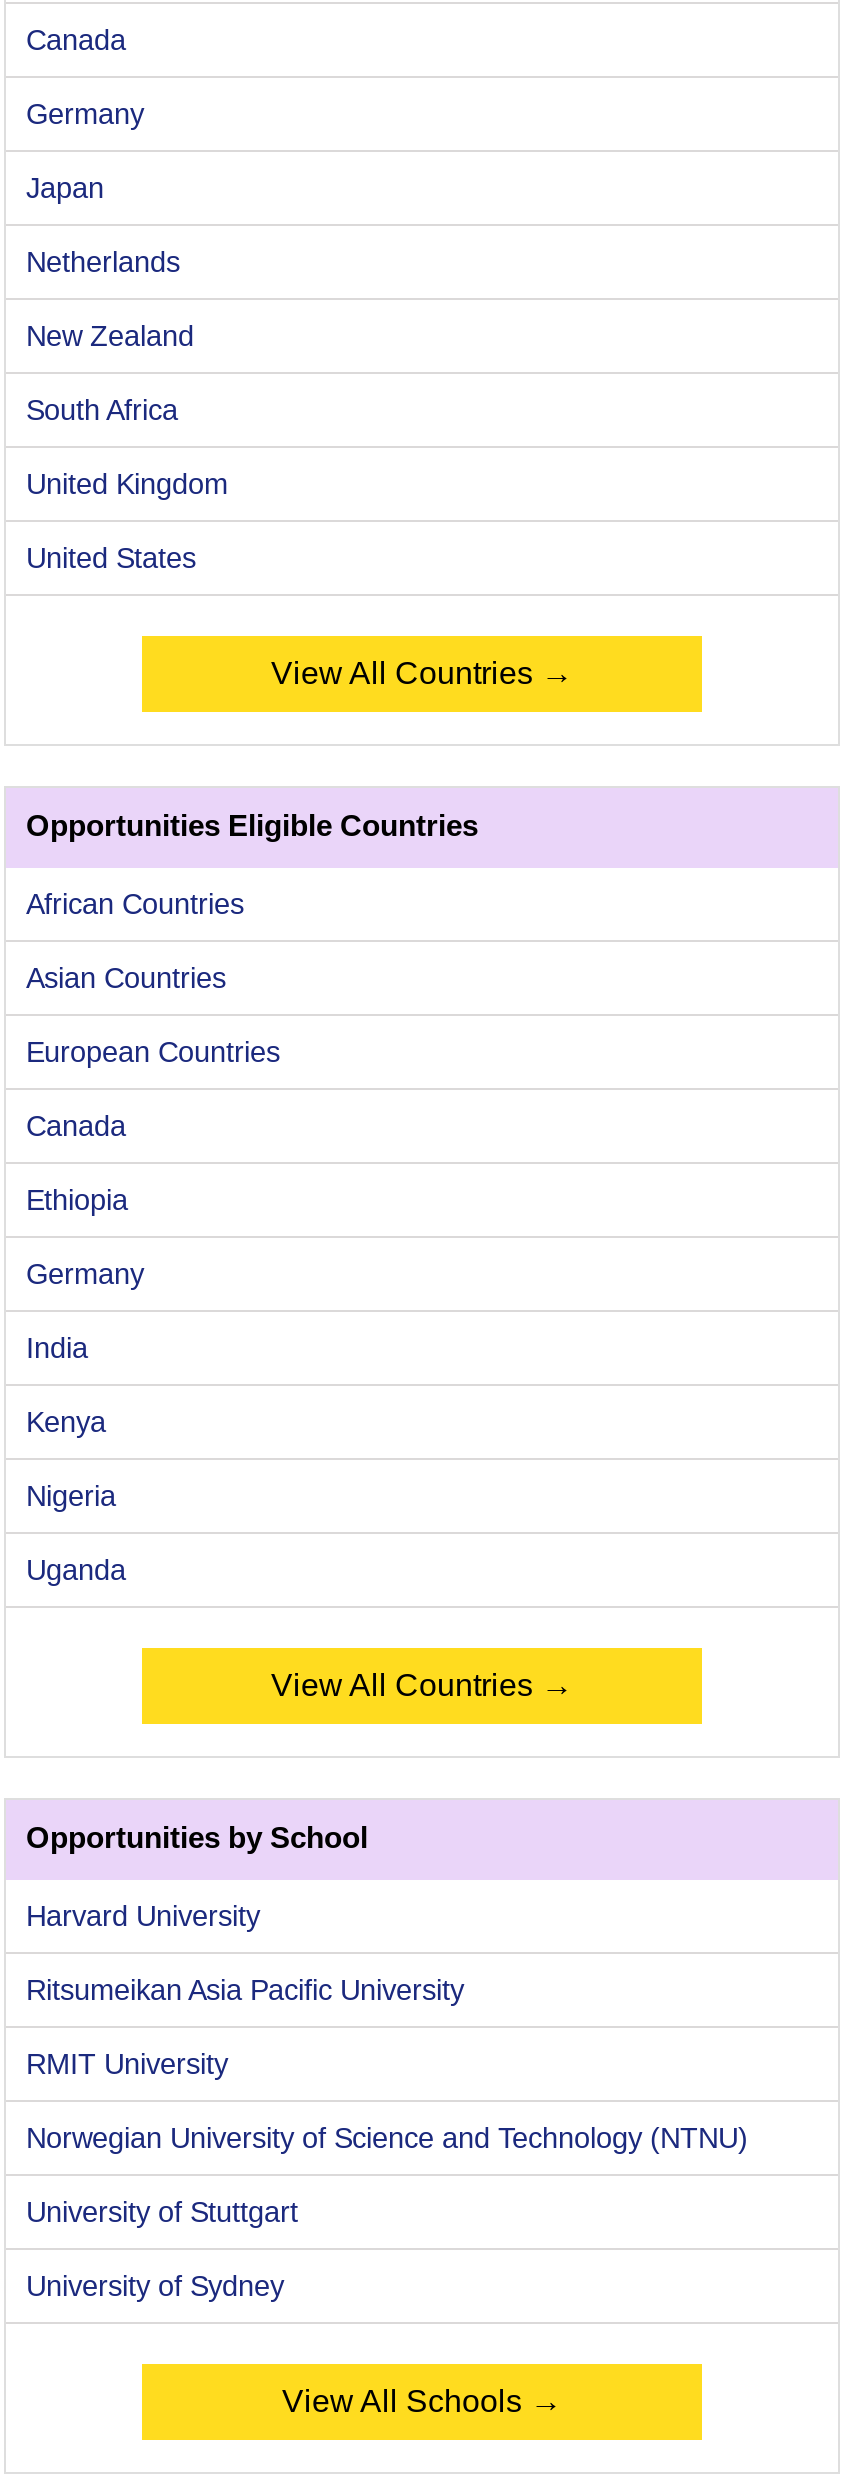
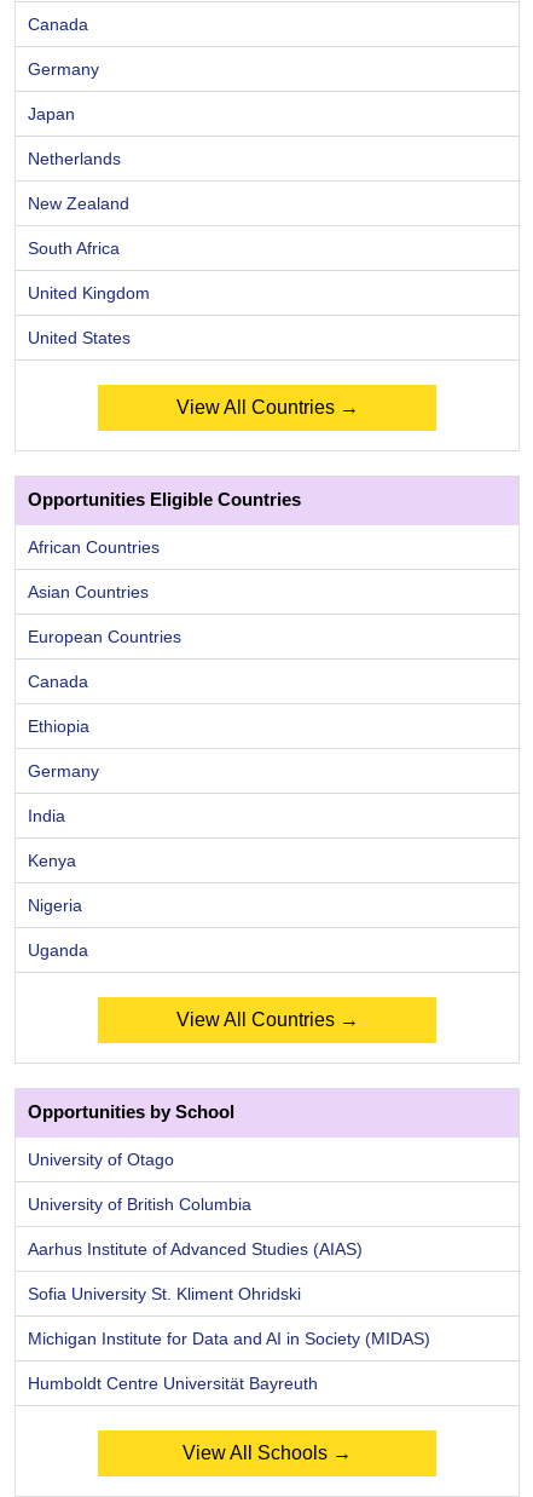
[26,1900,260,1932] Harvard University -> [28,1149,174,1169] University of Otago
[26,1974,464,2006] Ritsumeikan Asia Pacific University -> [28,1194,251,1214] University of British Columbia
[26,2048,228,2080] RMIT University -> [28,1239,363,1258] Aarhus Institute of Advanced Studies (AIAS)
[26,2122,748,2154] Norwegian University of Science and Technology (NTNU) -> [28,1284,301,1303] Sofia University St. Kliment Ohridski
[26,2196,298,2228] University of Stuttgart -> [28,1329,430,1348] Michigan Institute for Data and AI in Society (MIDAS)
[26,2270,284,2302] University of Sydney -> [28,1373,318,1393] Humboldt Centre Universität Bayreuth

